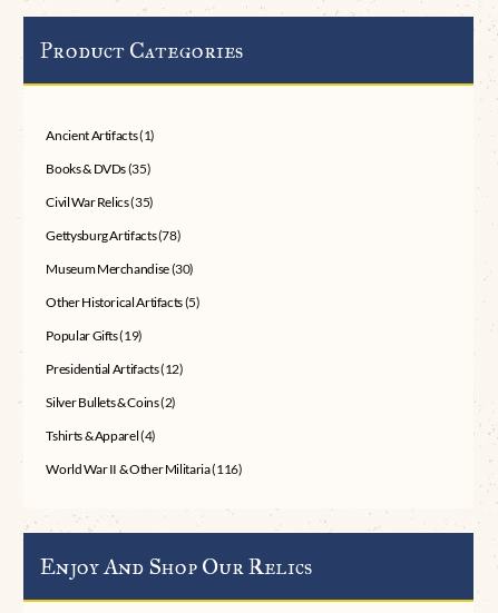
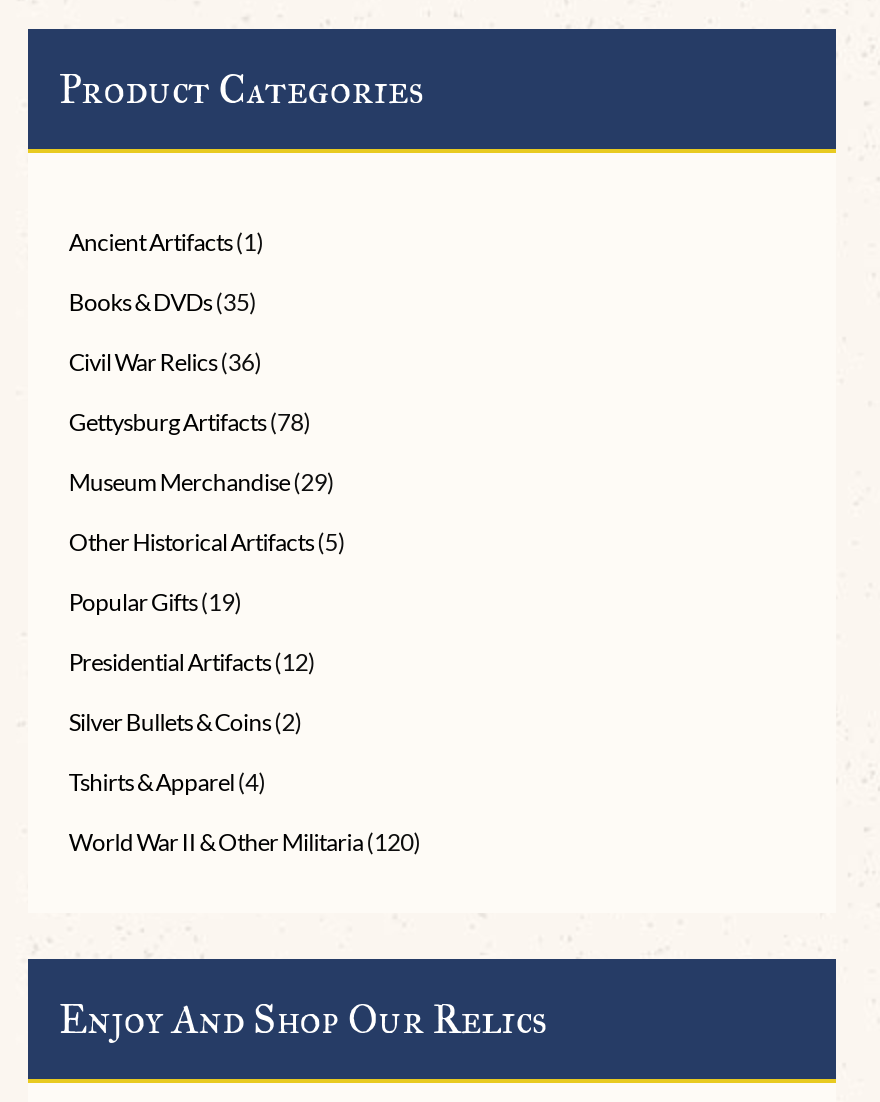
[46,193,154,210] Civil War Relics (35) -> [69,347,262,377] Civil War Relics (36)
[46,260,194,277] Museum Merchandise (30) -> [69,467,334,497] Museum Merchandise (29)
[46,460,242,477] World War II & Other Militaria (116) -> [69,827,421,857] World War II & Other Militaria (120)

